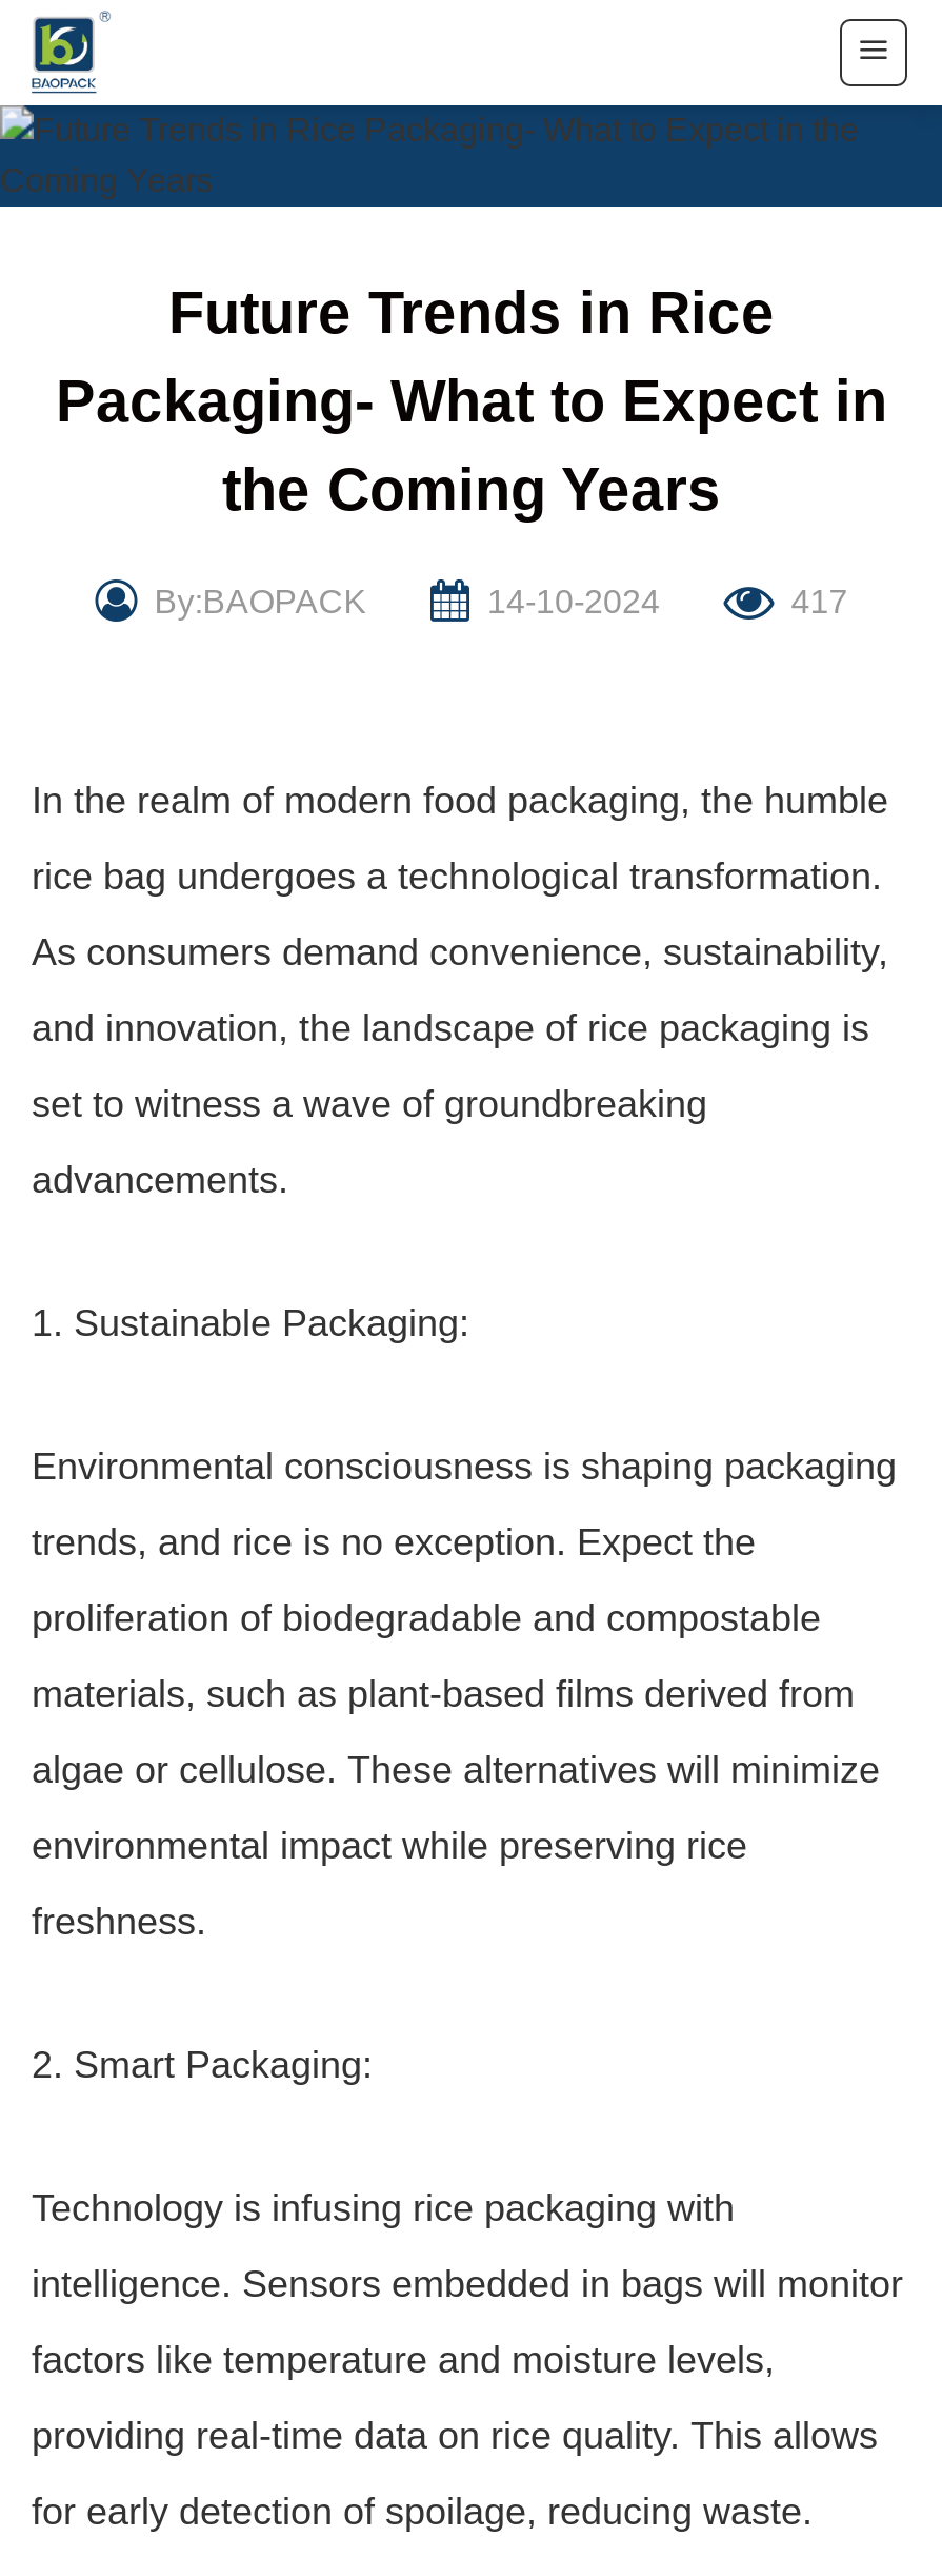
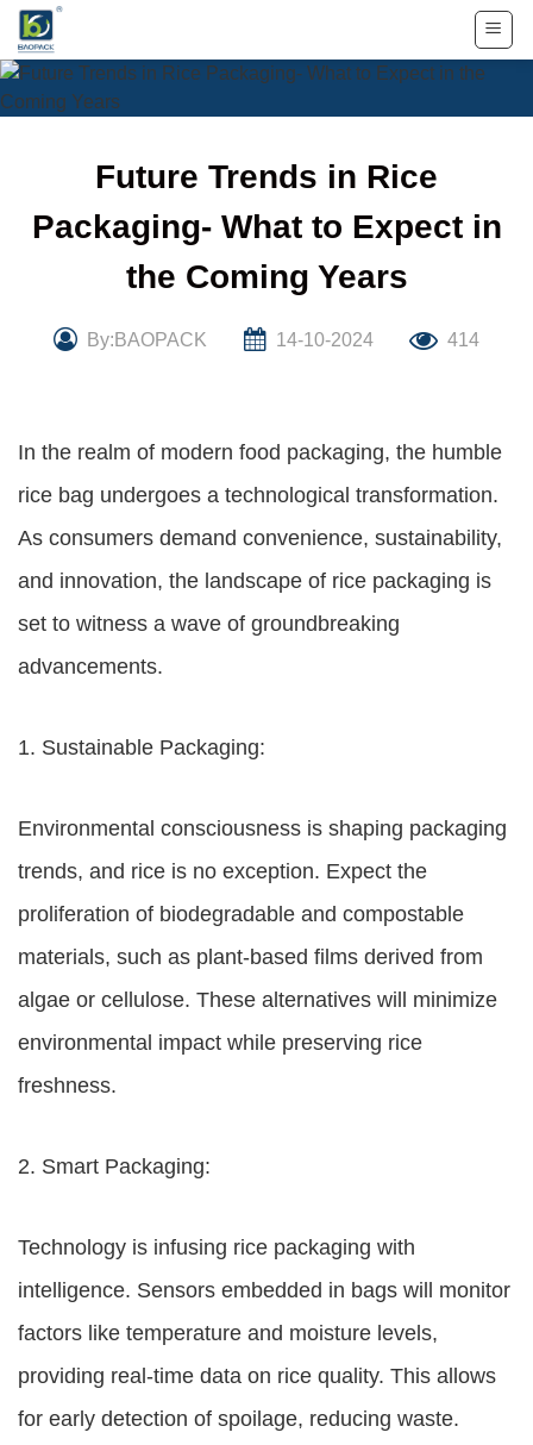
[791,584,848,620] 417 -> [447,330,479,350] 414

